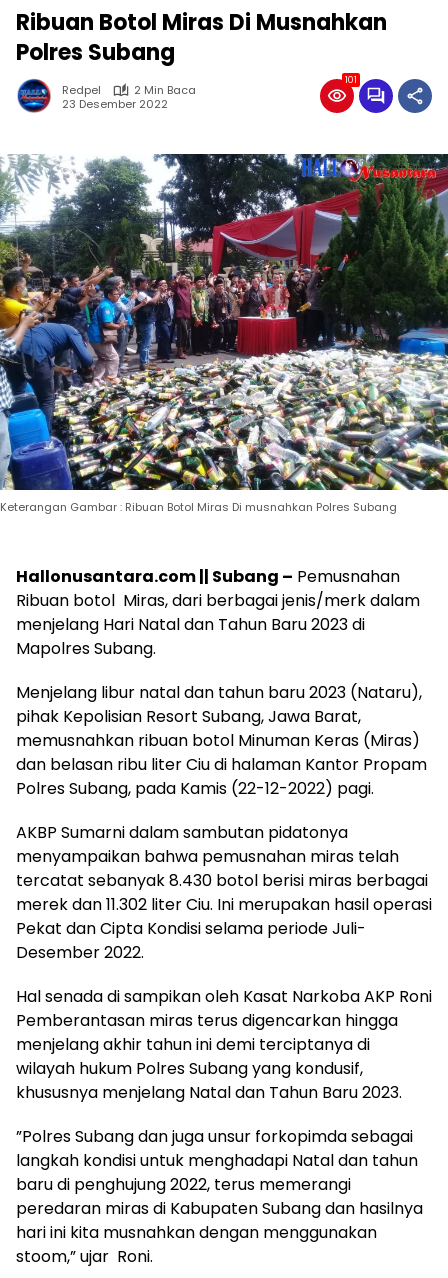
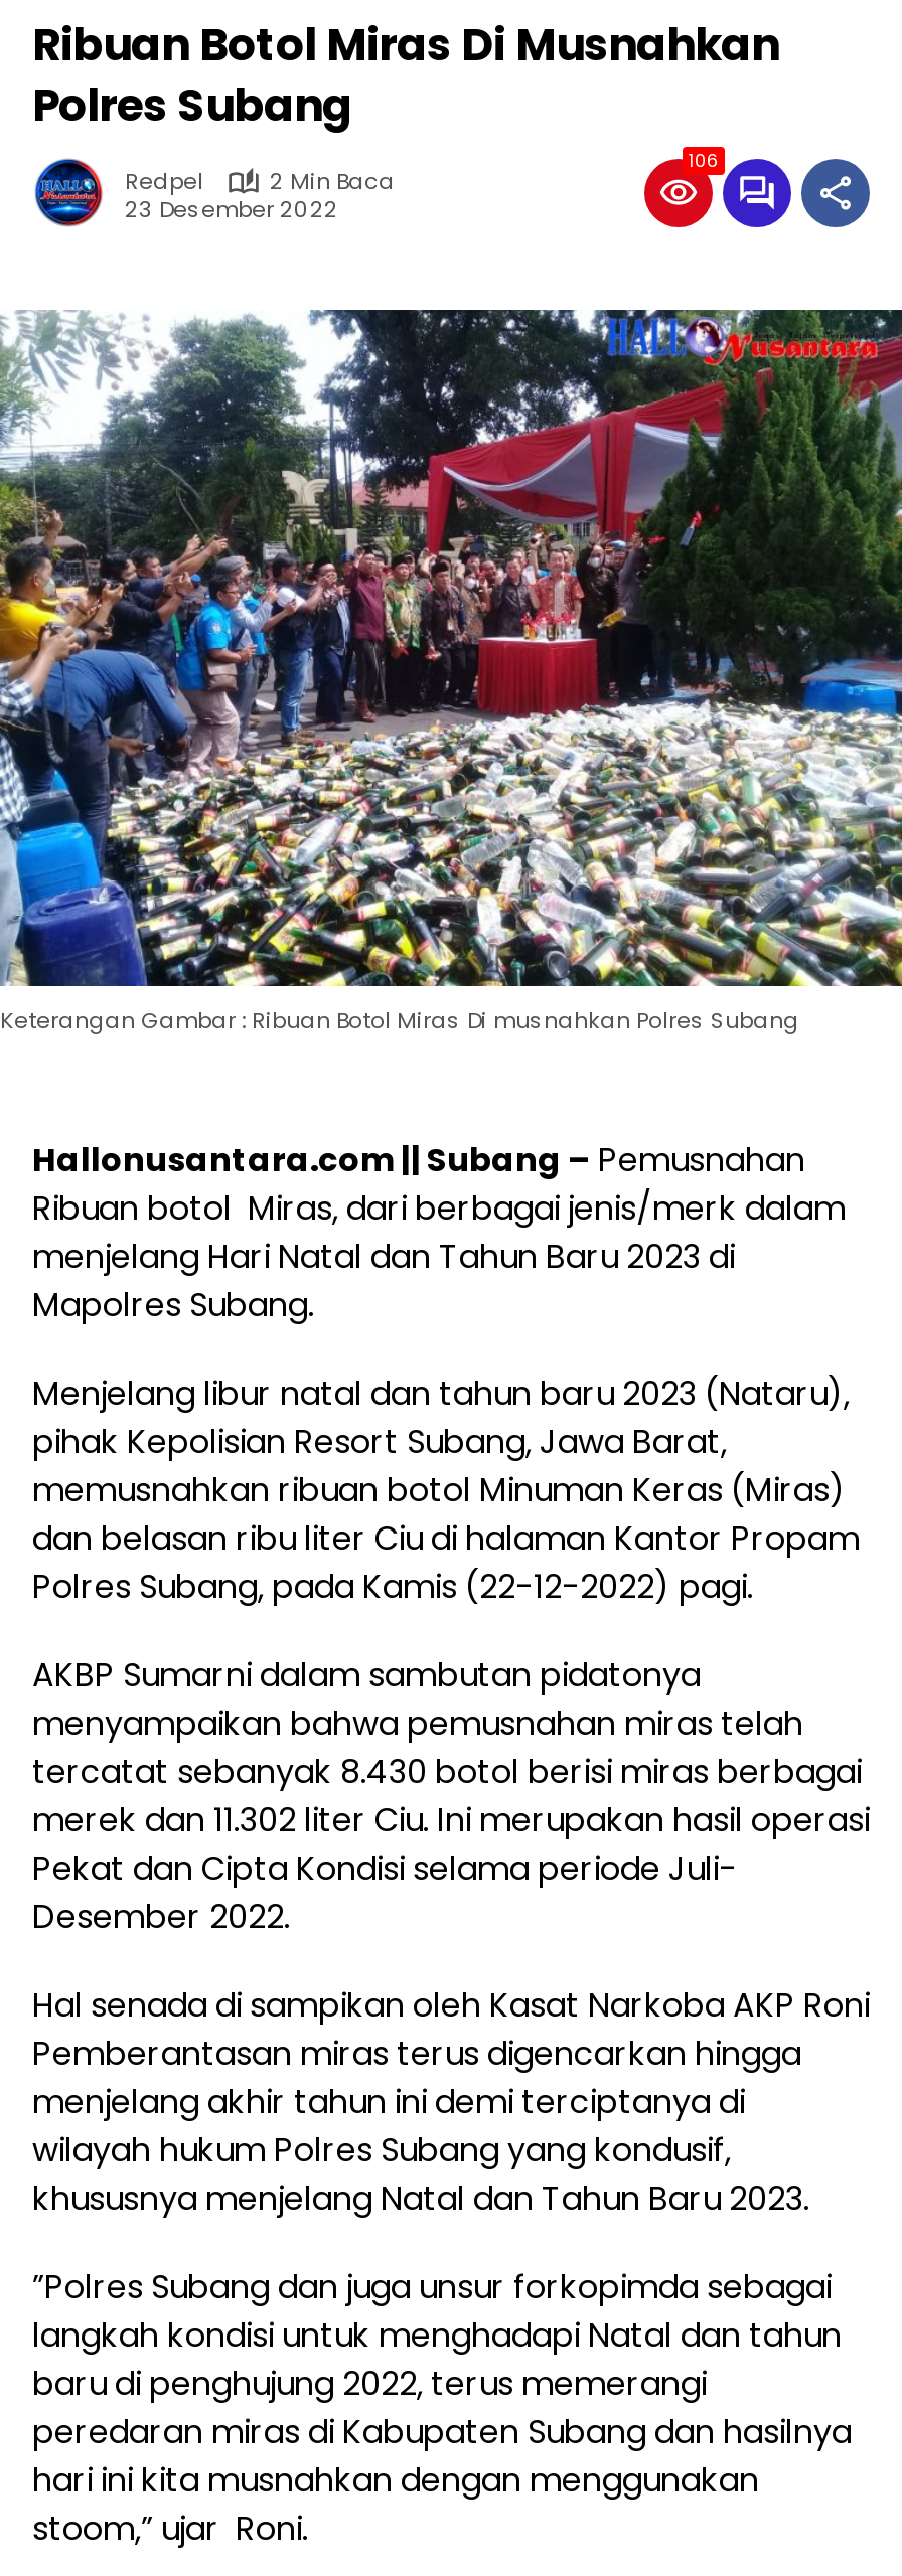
[345,74,357,86] 101 -> [689,149,719,173] 106

